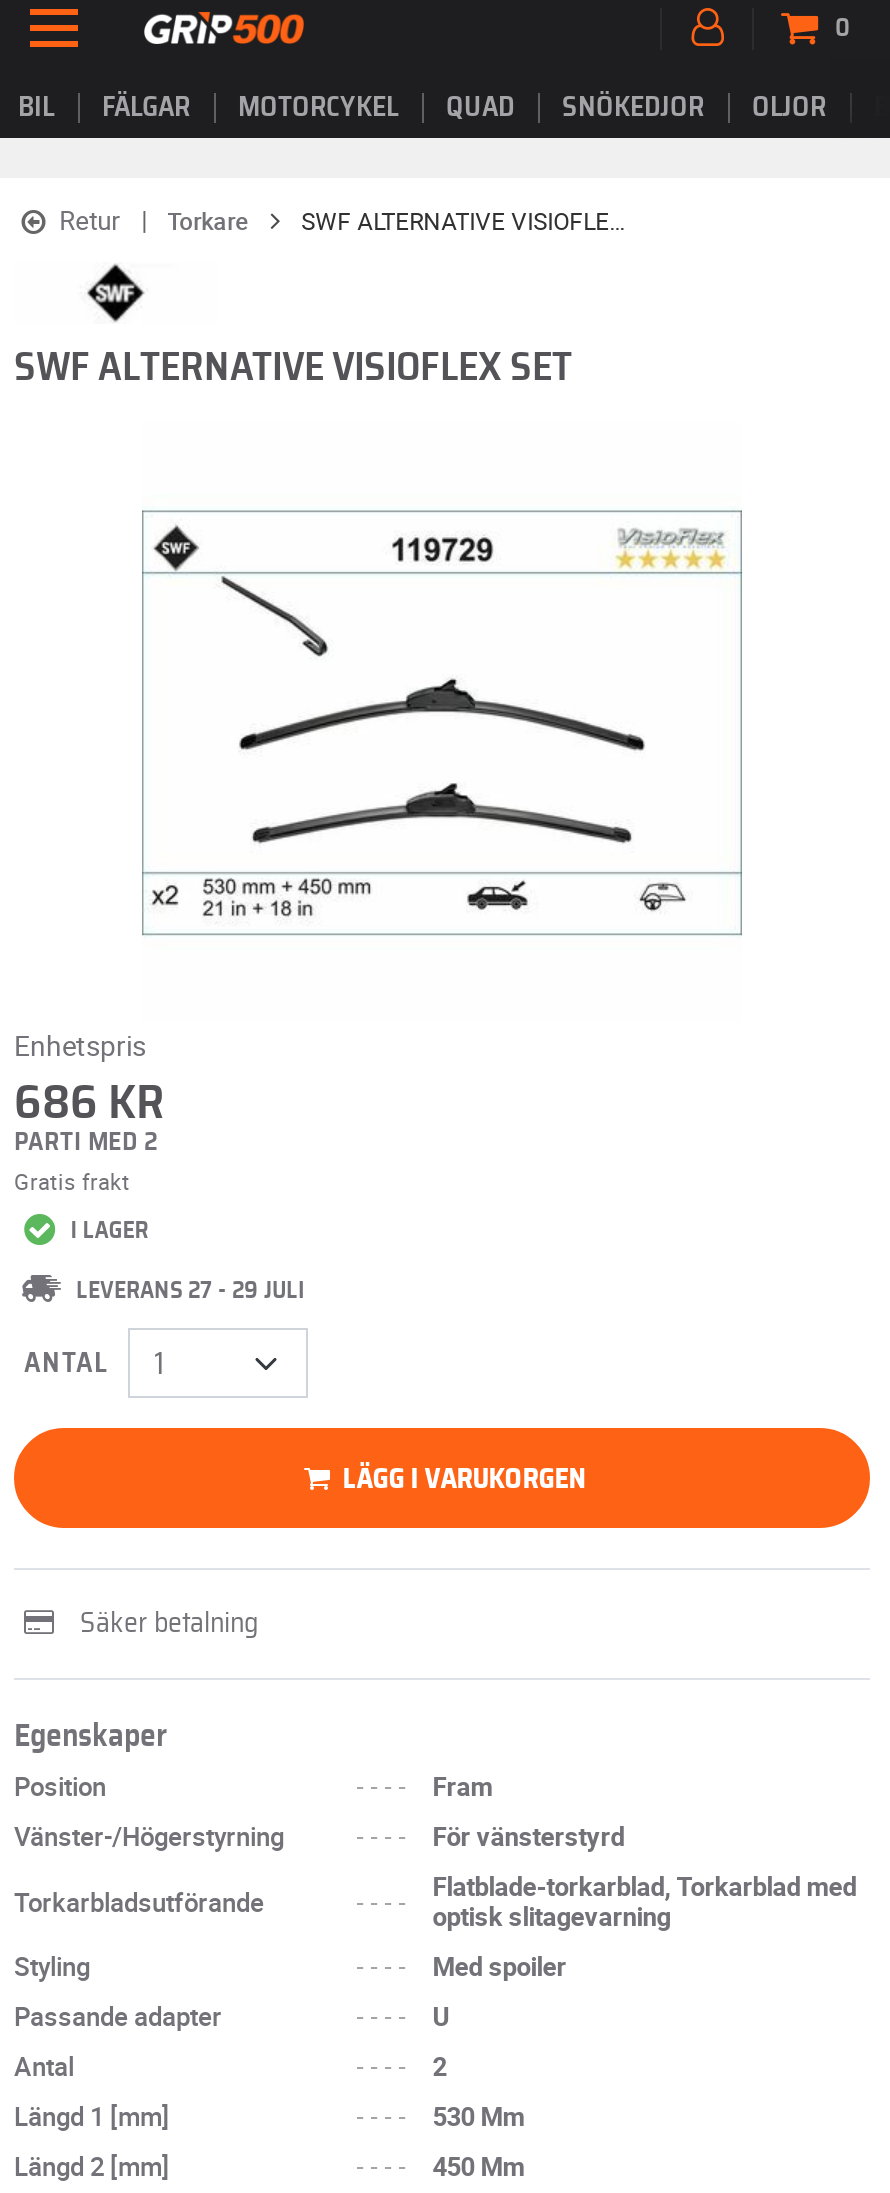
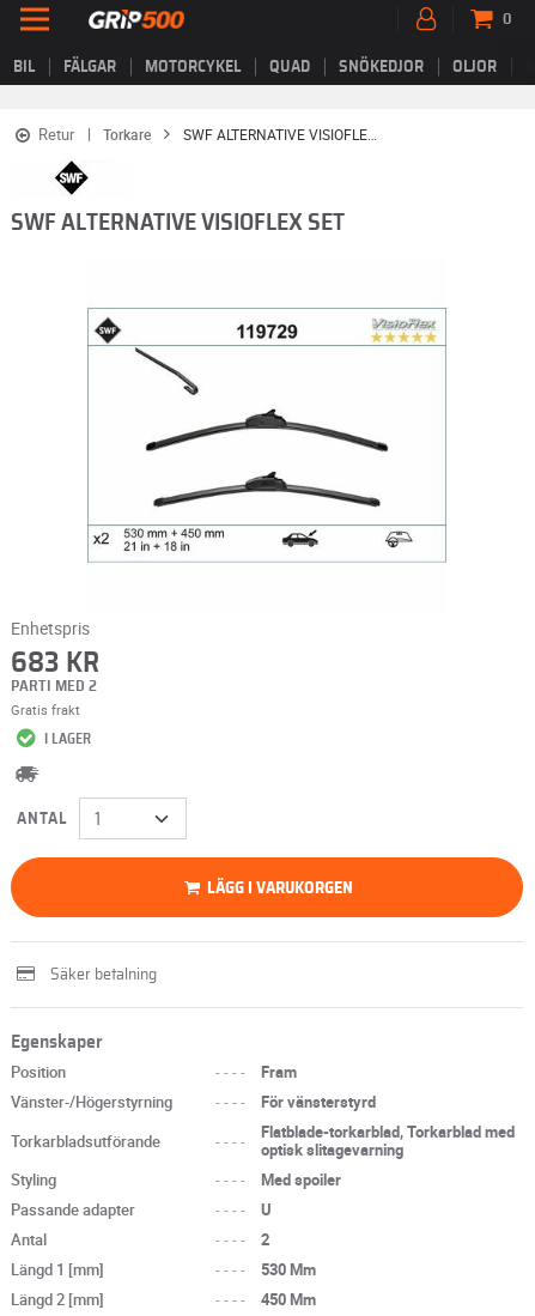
[14,1080,164,1128] 686 KR -> [11,649,99,678] 683 KR
[76,1278,304,1302] LEVERANS 27 - 29 JULI -> none

